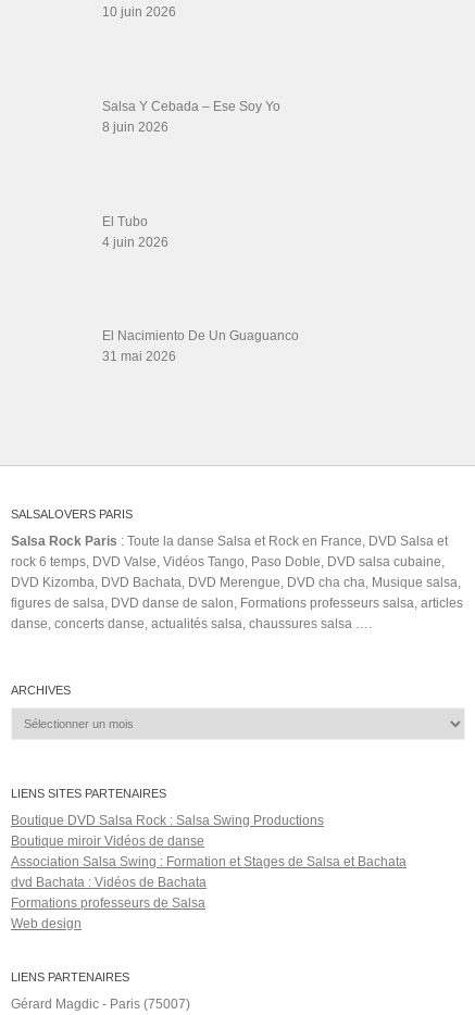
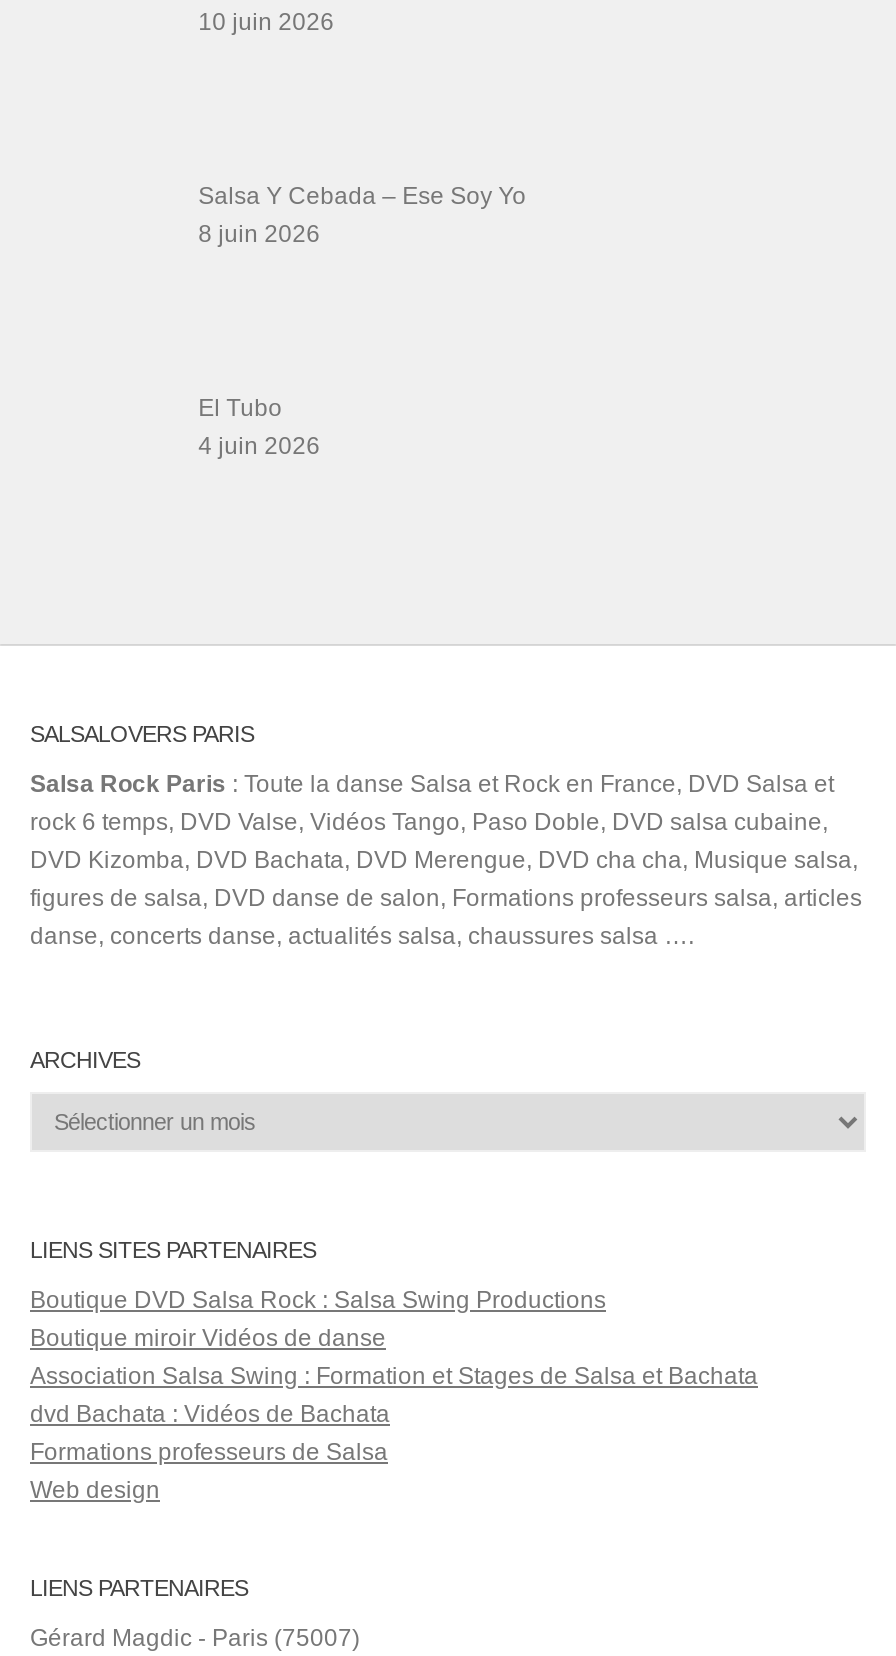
[102,329,299,365] El Nacimiento De Un Guaguanco | 31 mai 2026 -> none

